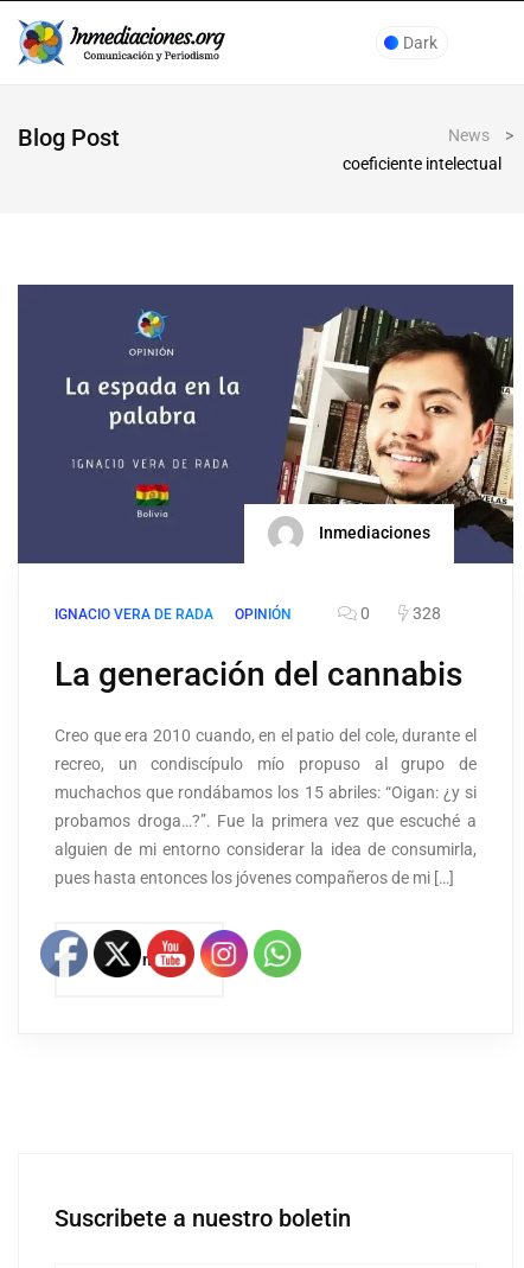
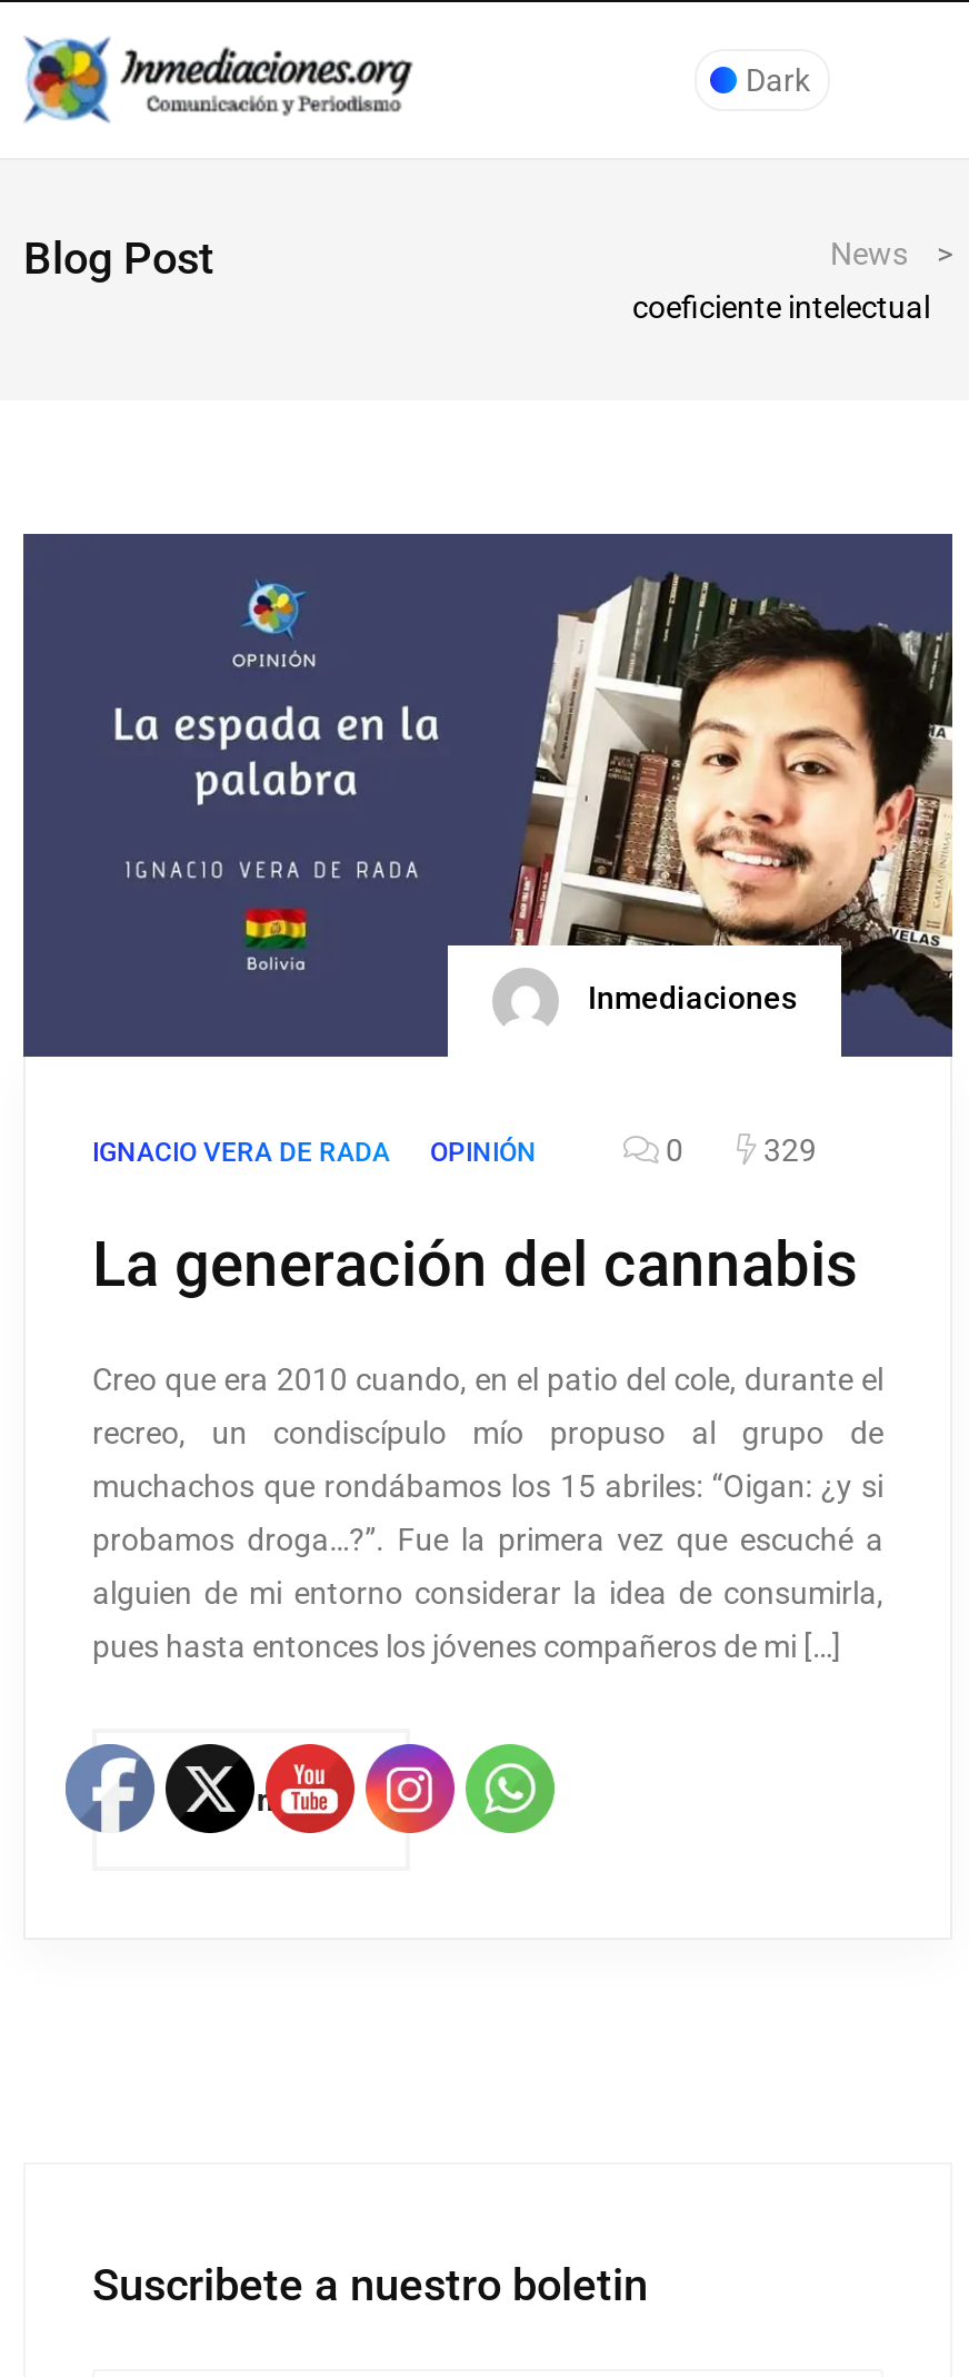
[409,604,441,623] 328 -> [757,1133,817,1168] 329

